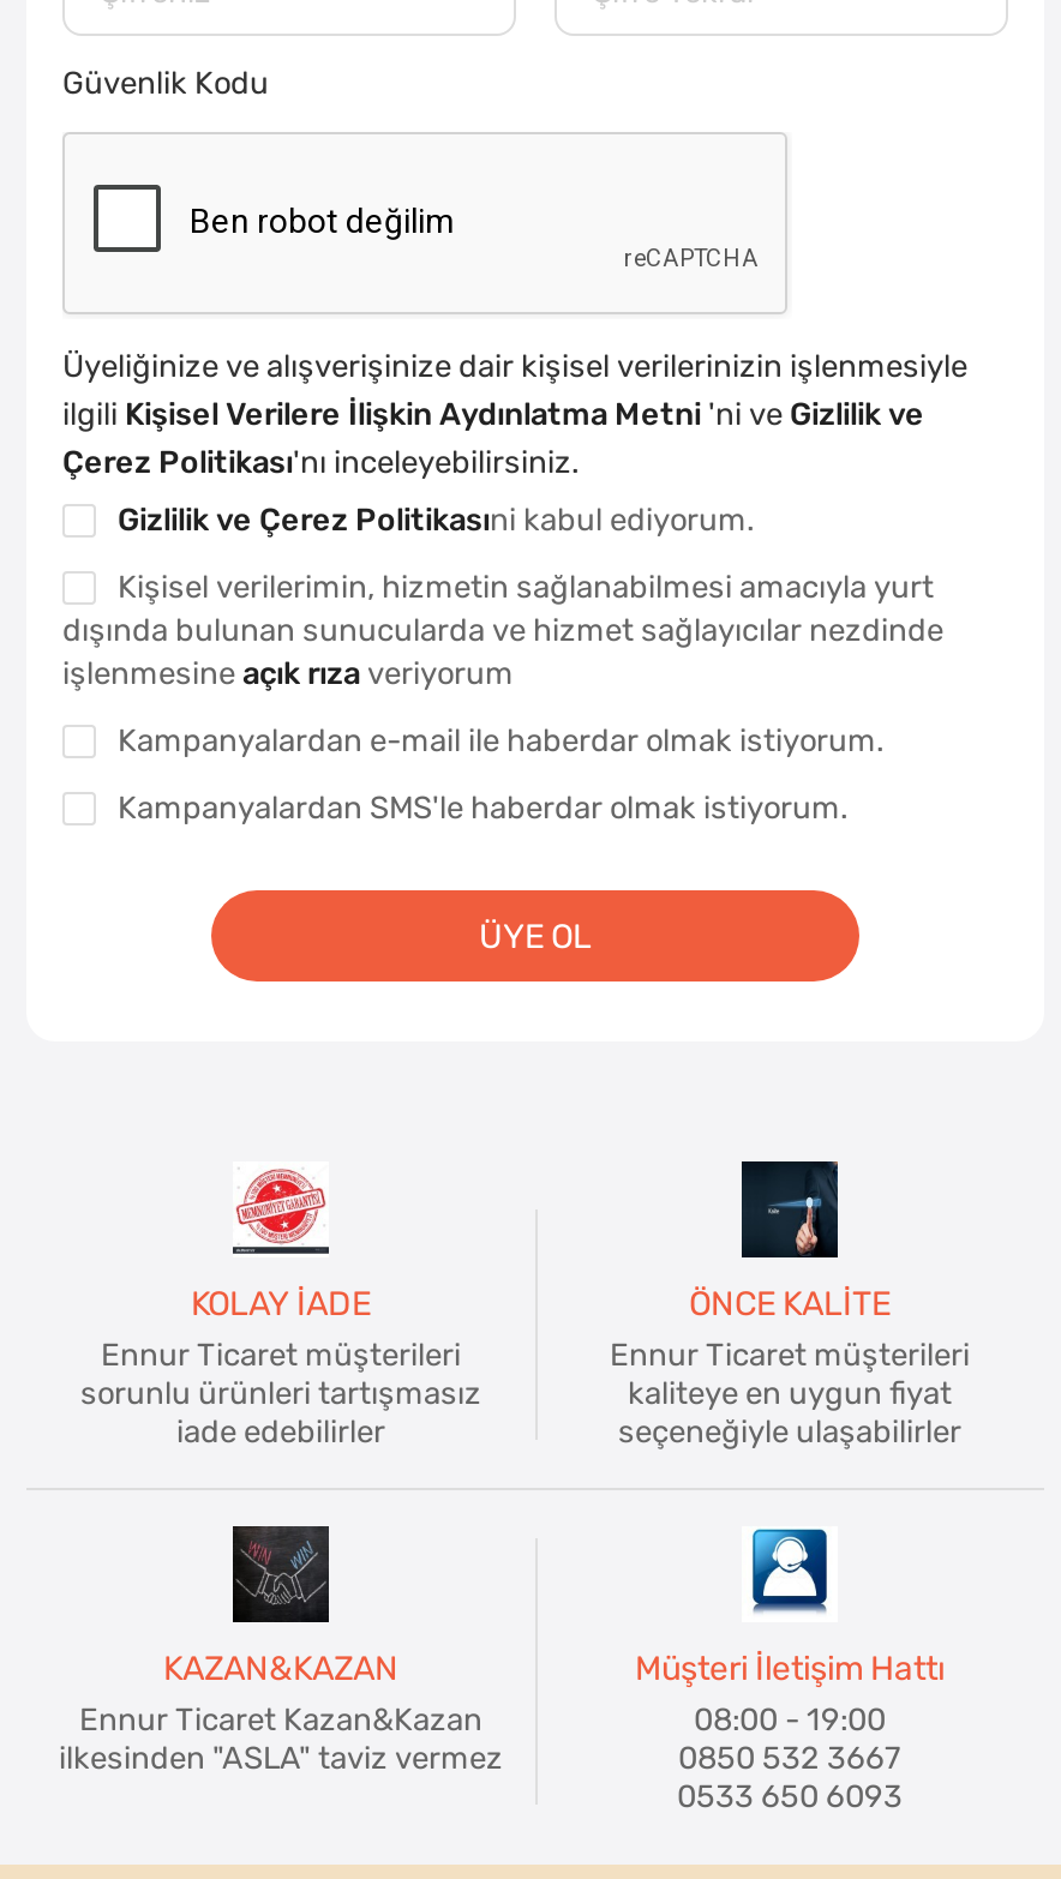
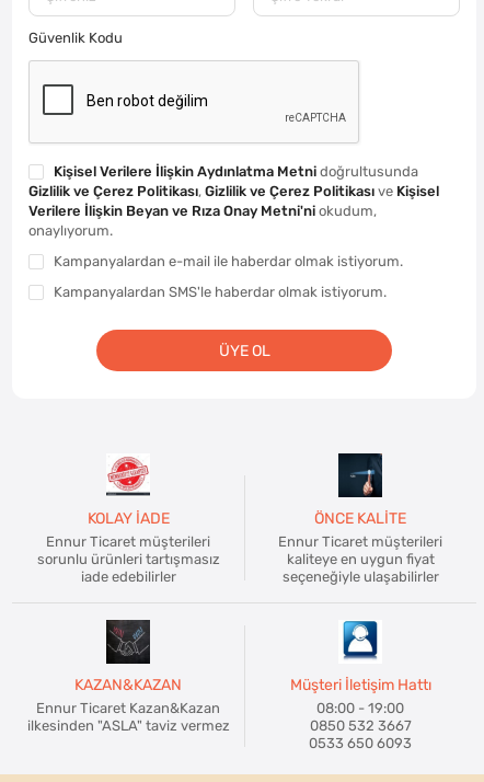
[62,348,967,691] Üyeliğinize ve alışverişinize dair kişisel verilerinizin işlenmesiyle | ilgili Kişisel Verilere İlişkin Aydınlatma Metni 'ni ve Gizlilik ve | Çerez Politikası'nı inceleyebilirsiniz. | Gizlilik ve Çerez Politikasıni kabul ediyorum. | Kişisel verilerimin, hizmetin sağlanabilmesi amacıyla yurt | dışında bulunan sunucularda ve hizmet sağlayıcılar nezdinde | işlenmesine açık rıza veriyorum -> [28,163,439,239] Kişisel Verilere İlişkin Aydınlatma Metni doğrultusunda | Gizlilik ve Çerez Politikası, Gizlilik ve Çerez Politikası ve Kişisel | Verilere İlişkin Beyan ve Rıza Onay Metni'ni okudum, | onaylıyorum.

